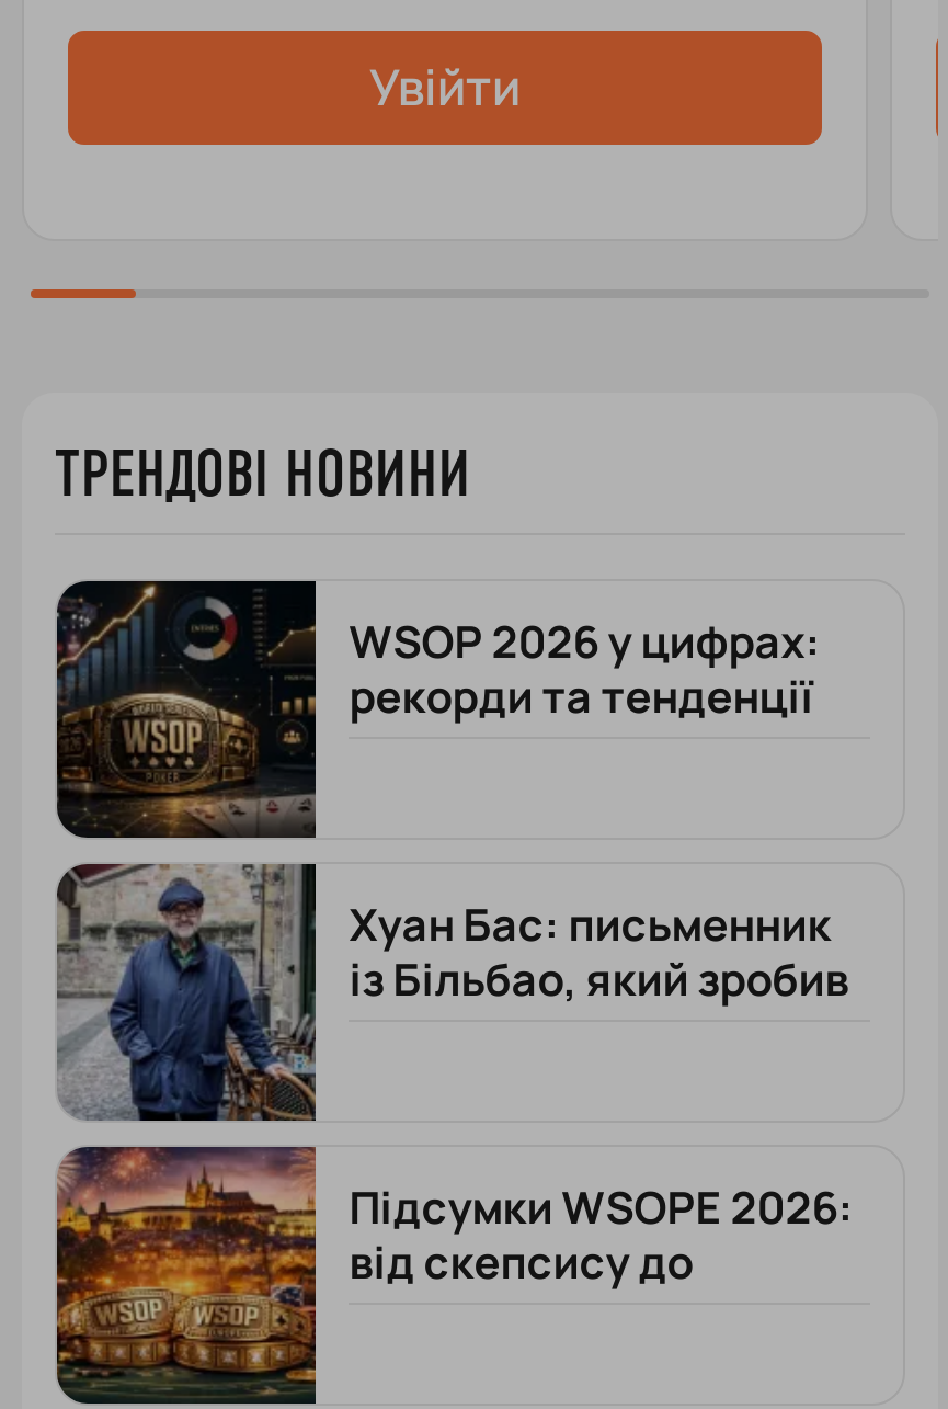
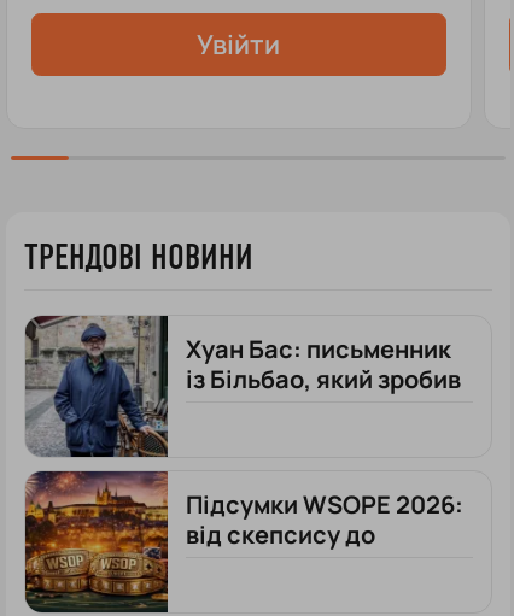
[55,579,820,838] [image] | WSOP 2026 у цифрах: | рекорди та тенденції -> none

